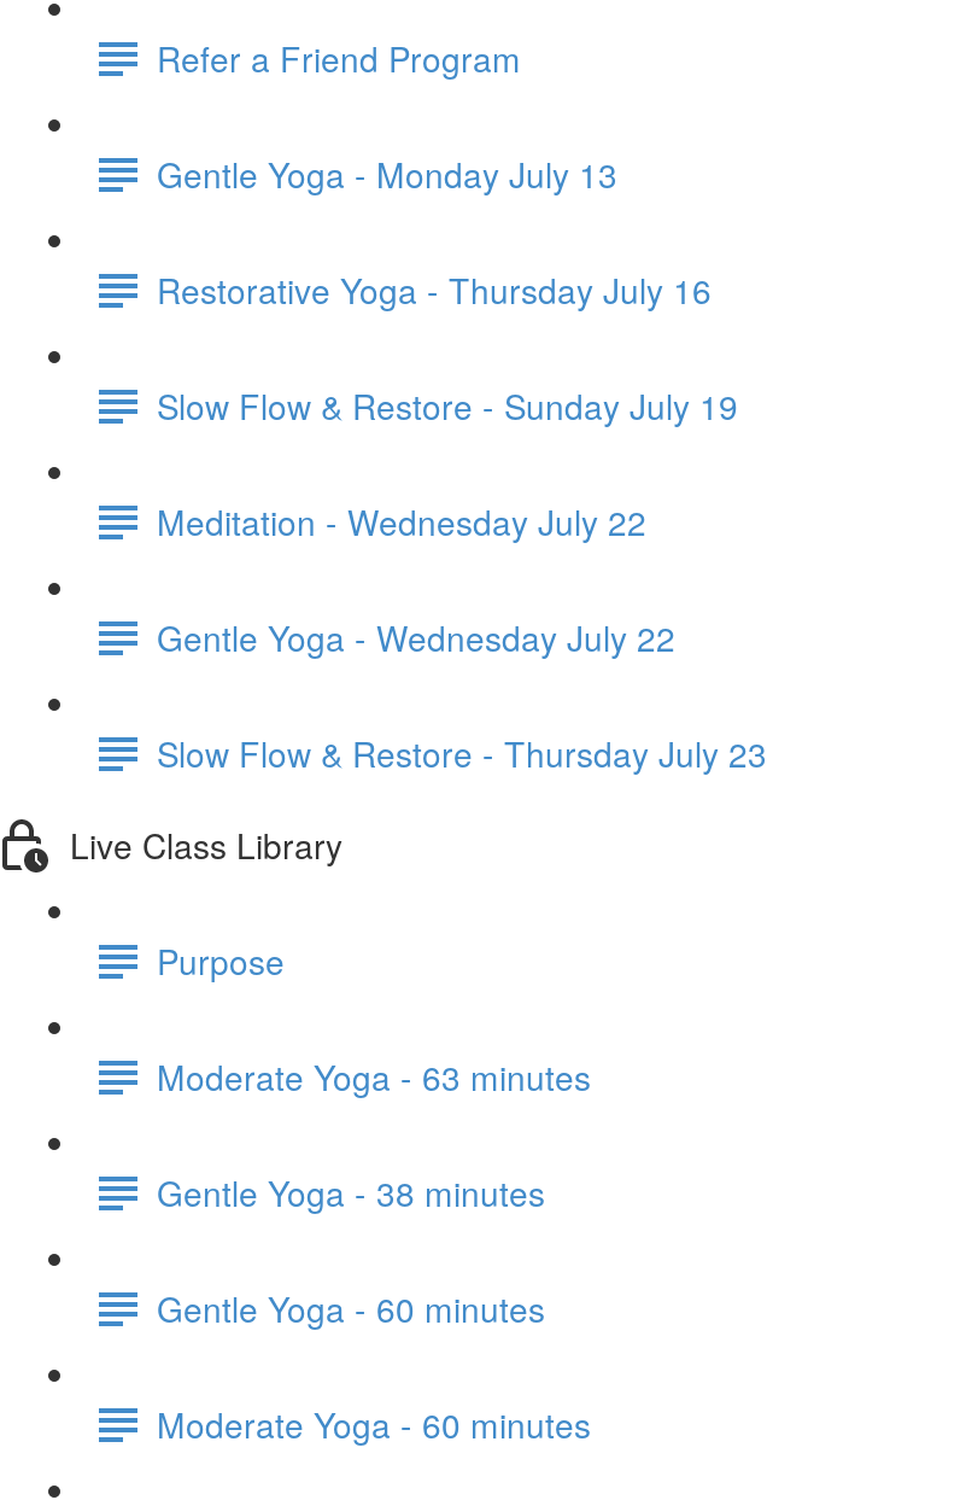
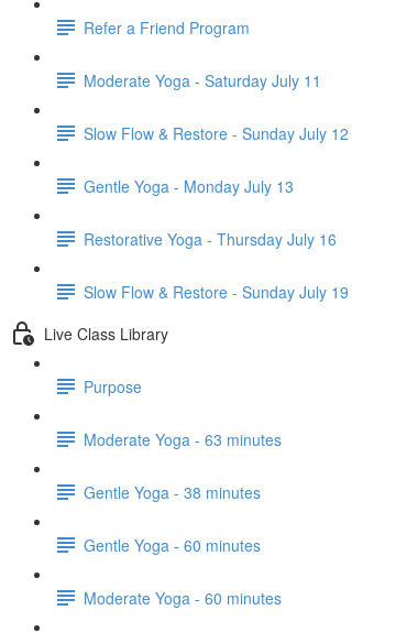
none -> [84,69,349,144] Moderate Yoga - Saturday July 11 | Slow Flow & Restore - Sunday July 12
moved [157,150,738,430] -> [84,175,349,302]: Gentle Yoga - Monday July 13 | Restorative Yoga - Thursday July 16 | Slow Flow & Restore - Sunday July 19
[157,498,767,778] Meditation - Wednesday July 22 | Gentle Yoga - Wednesday July 22 | Slow Flow & Restore - Thursday July 23 -> none

